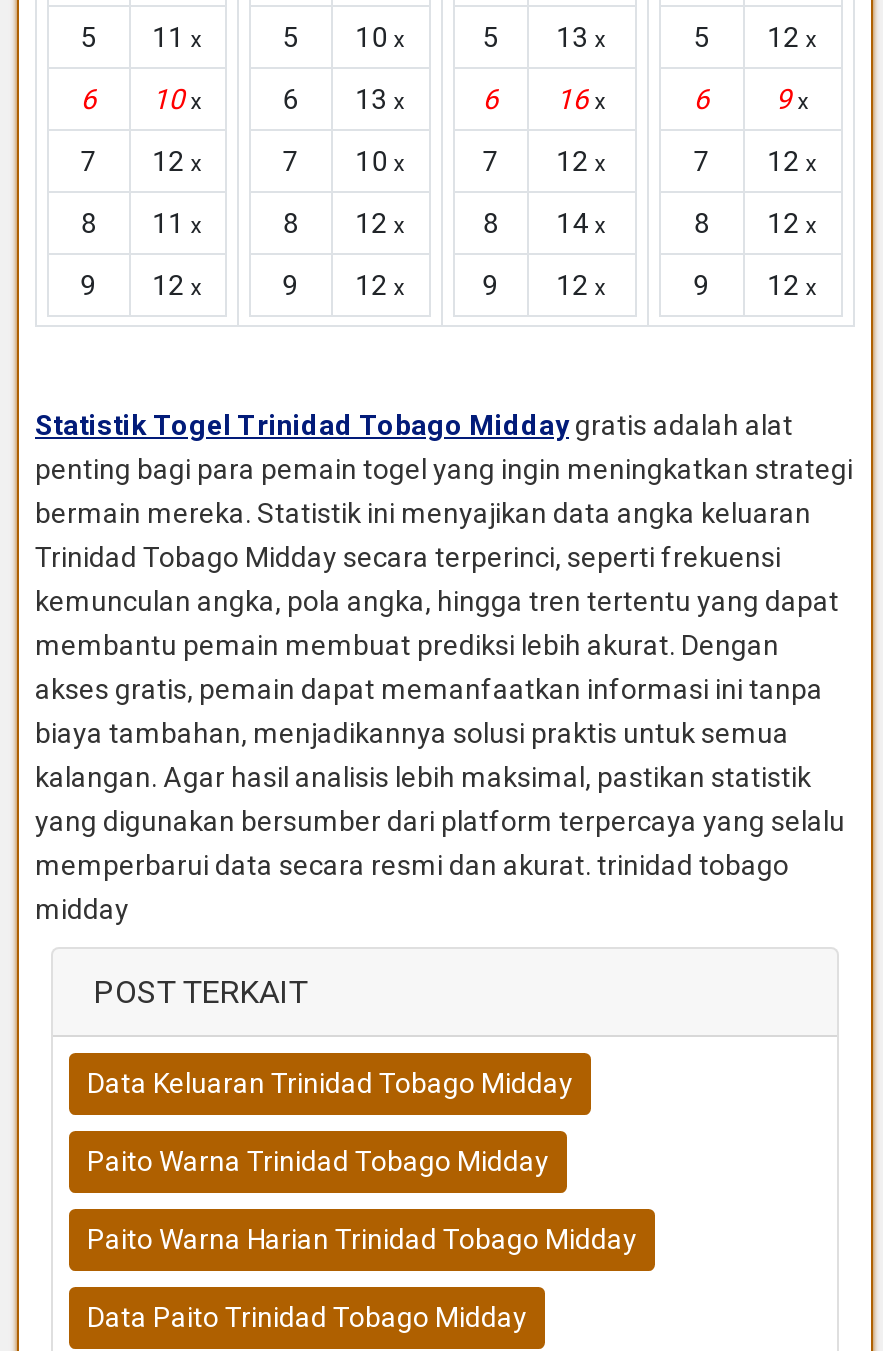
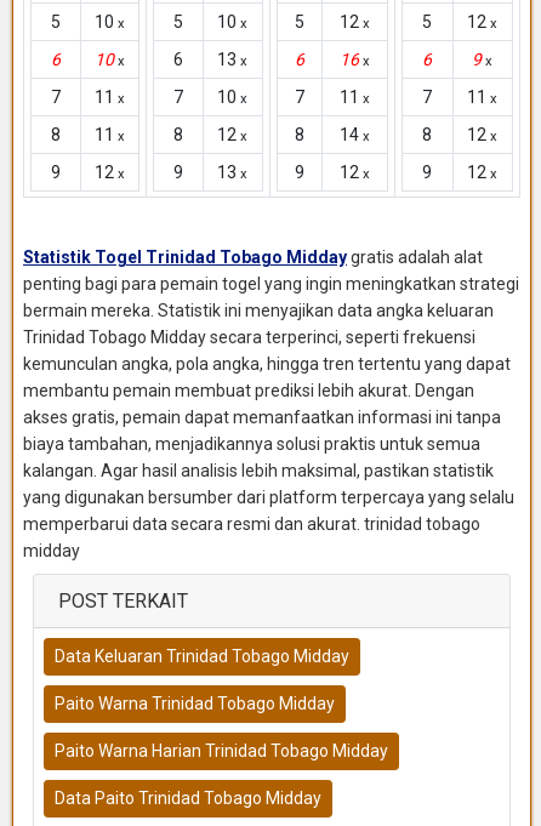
[81,22,203,54] 5 11 x -> [51,12,125,32] 5 10 x
[483,22,607,54] 5 13 x -> [295,12,370,32] 5 12 x
[81,146,203,178] 7 12 x -> [51,88,125,107] 7 11 x
[483,146,607,178] 7 12 x -> [295,88,370,107] 7 11 x
[694,146,818,178] 7 12 x -> [422,88,498,107] 7 11 x
[283,270,406,302] 9 12 x -> [173,163,248,182] 9 13 x

